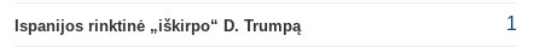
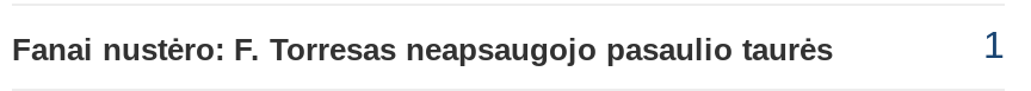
[14,17,301,35] Ispanijos rinktinė „iškirpo“ D. Trumpą -> [12,32,833,67] Fanai nustėro: F. Torresas neapsaugojo pasaulio taurės

